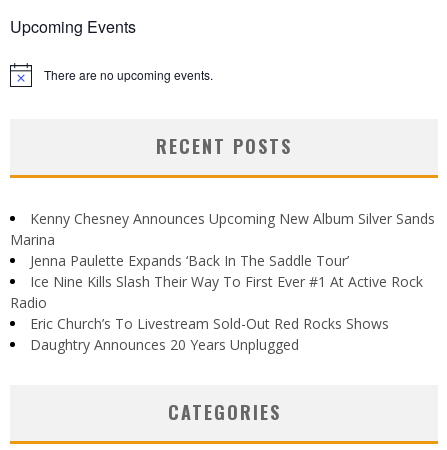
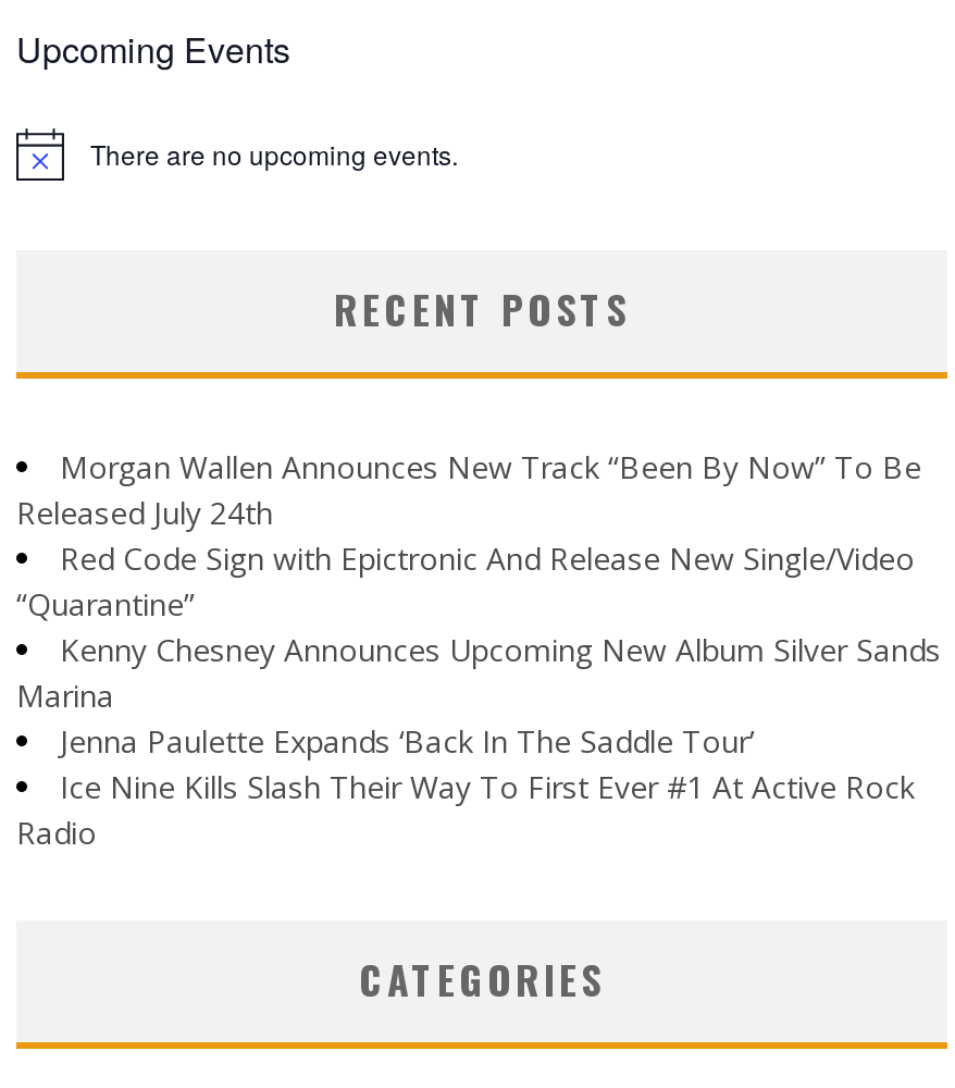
none -> [16,445,921,624] Morgan Wallen Announces New Track “Been By Now” To Be | Released July 24th | Red Code Sign with Epictronic And Release New Single/Video | “Quarantine”
moved [10,209,435,312] -> [16,628,941,852]: Kenny Chesney Announces Upcoming New Album Silver Sands | Marina | Jenna Paulette Expands ‘Back In The Saddle Tour’ | Ice Nine Kills Slash Their Way To First Ever #1 At Active Rock | Radio
[30,314,389,354] Eric Church’s To Livestream Sold-Out Red Rocks Shows | Daughtry Announces 20 Years Unplugged -> none

